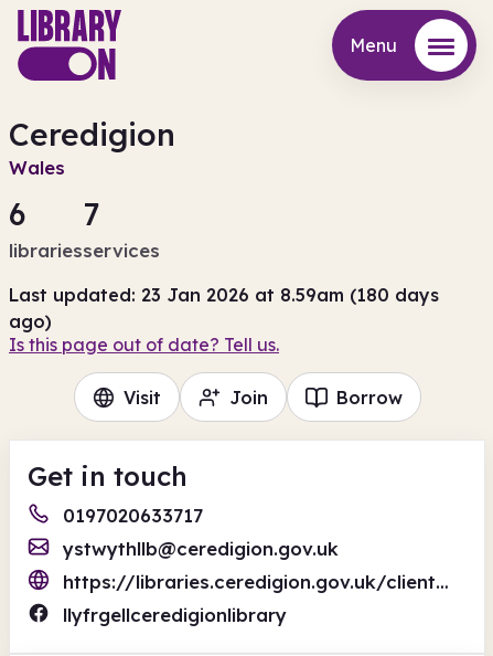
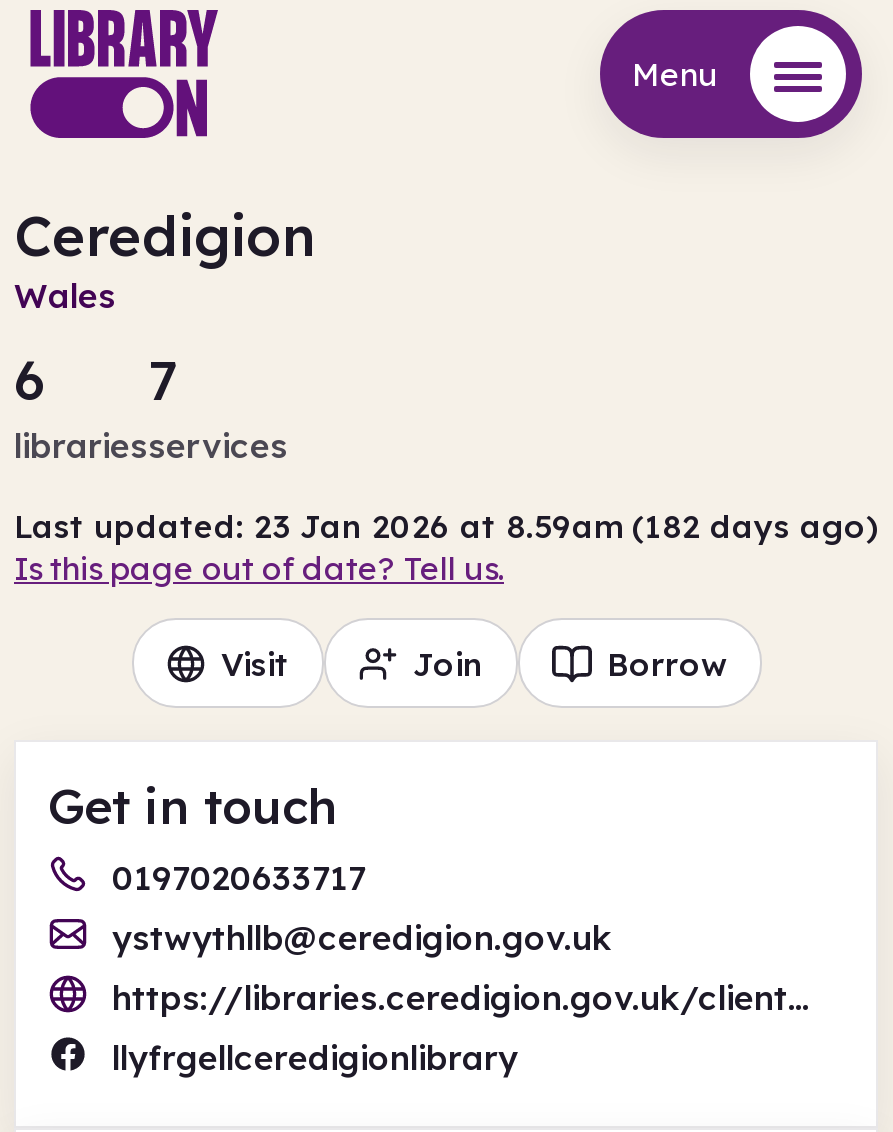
[9,284,439,332] Last updated: 23 Jan 2026 at 8.59am (180 days | ago) -> [14,506,878,546] Last updated: 23 Jan 2026 at 8.59am (182 days ago)

